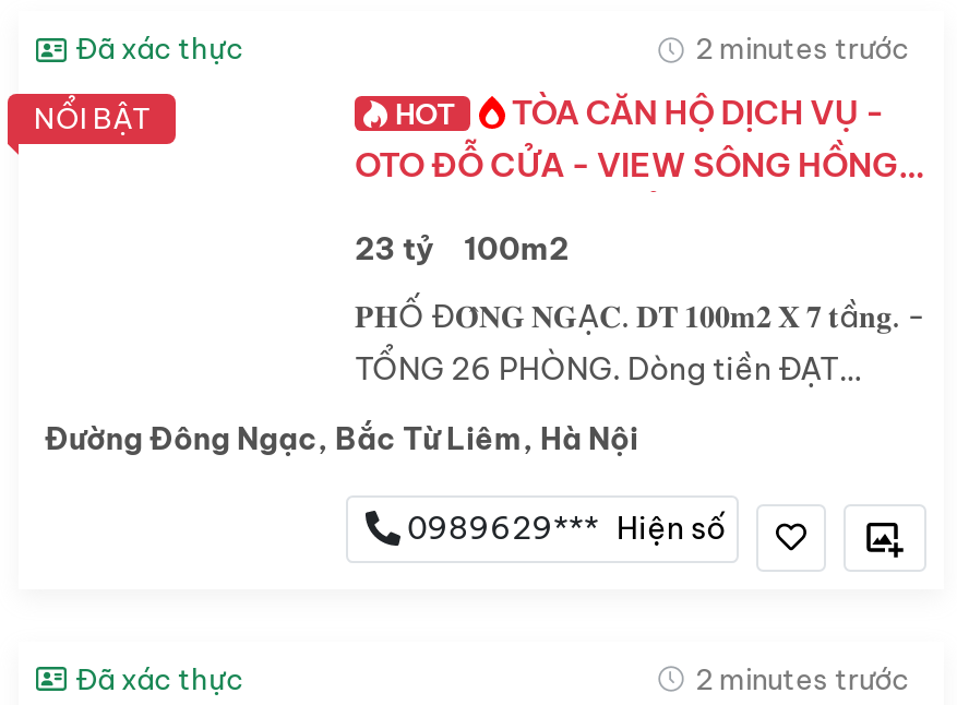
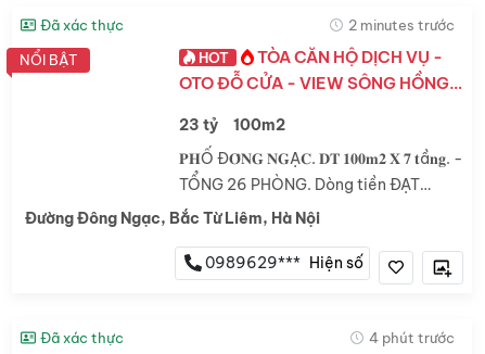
[695,661,909,696] 2 minutes trước -> [369,329,455,346] 4 phút trước

